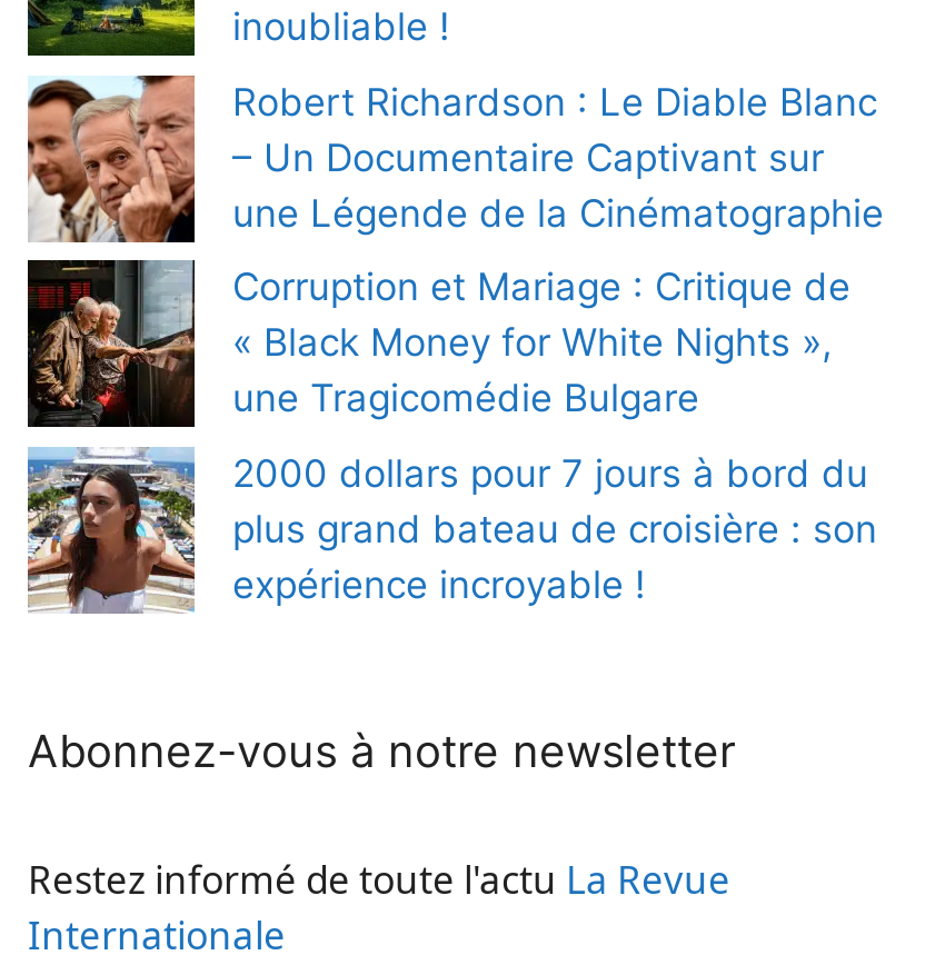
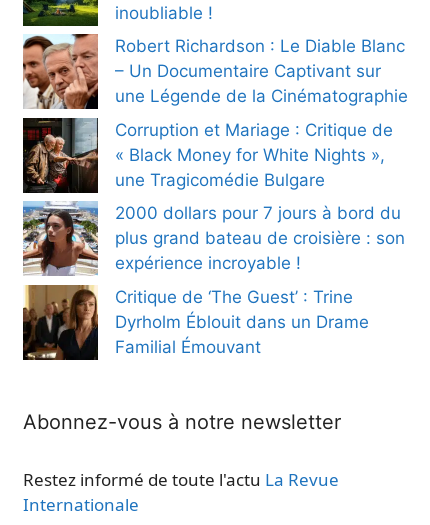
none -> [22,284,369,361] [image] | Critique de ‘The Guest’ : Trine | Dyrholm Éblouit dans un Drame | Familial Émouvant

